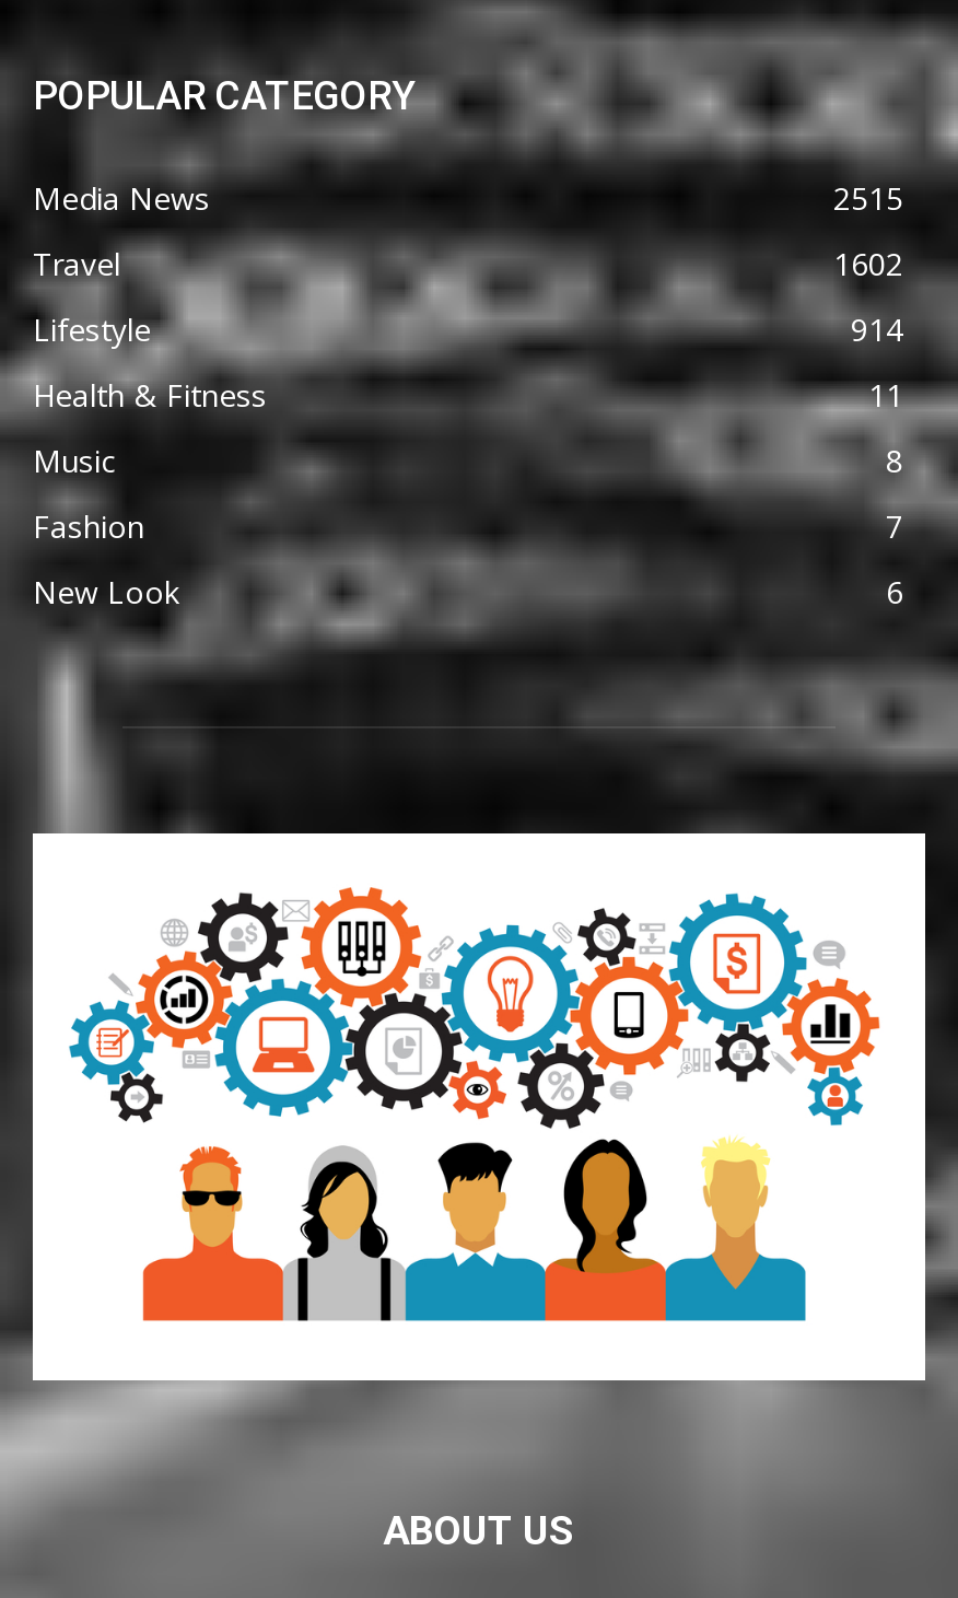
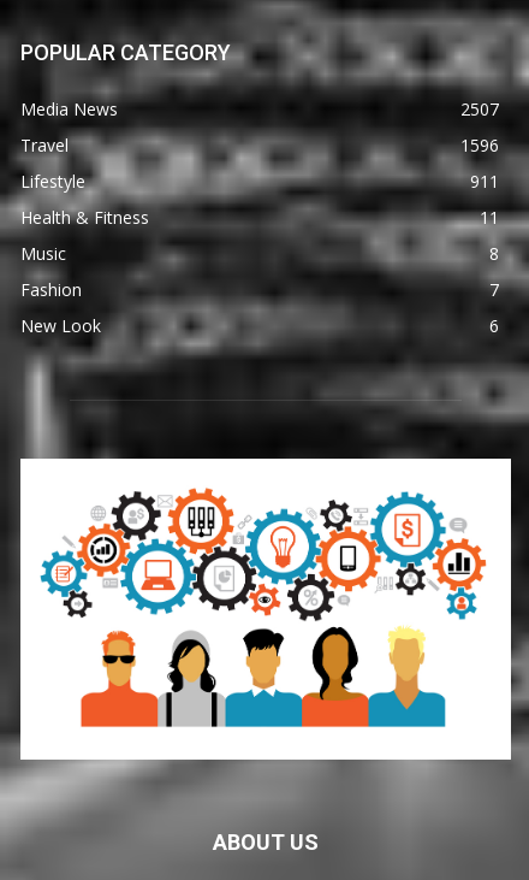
[833,177,903,218] 2515 -> [460,97,499,120] 2507
[833,242,903,284] 1602 -> [460,133,499,156] 1596
[851,308,903,349] 914 -> [470,169,499,192] 911

